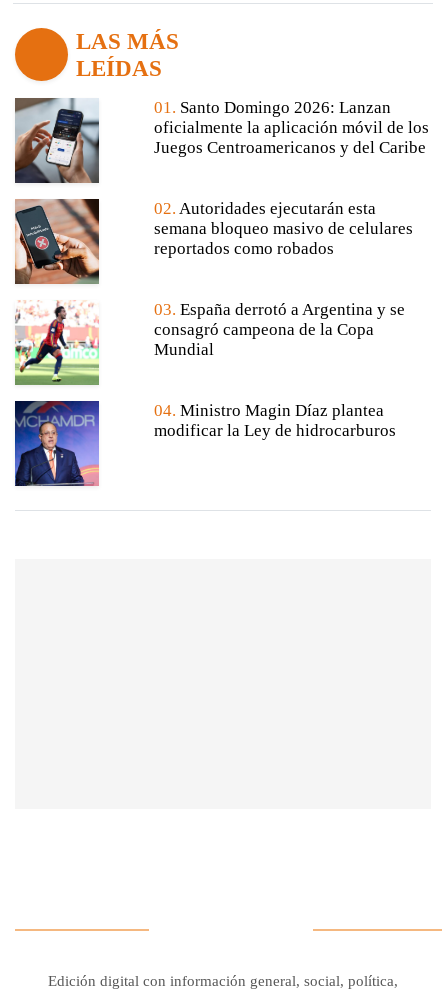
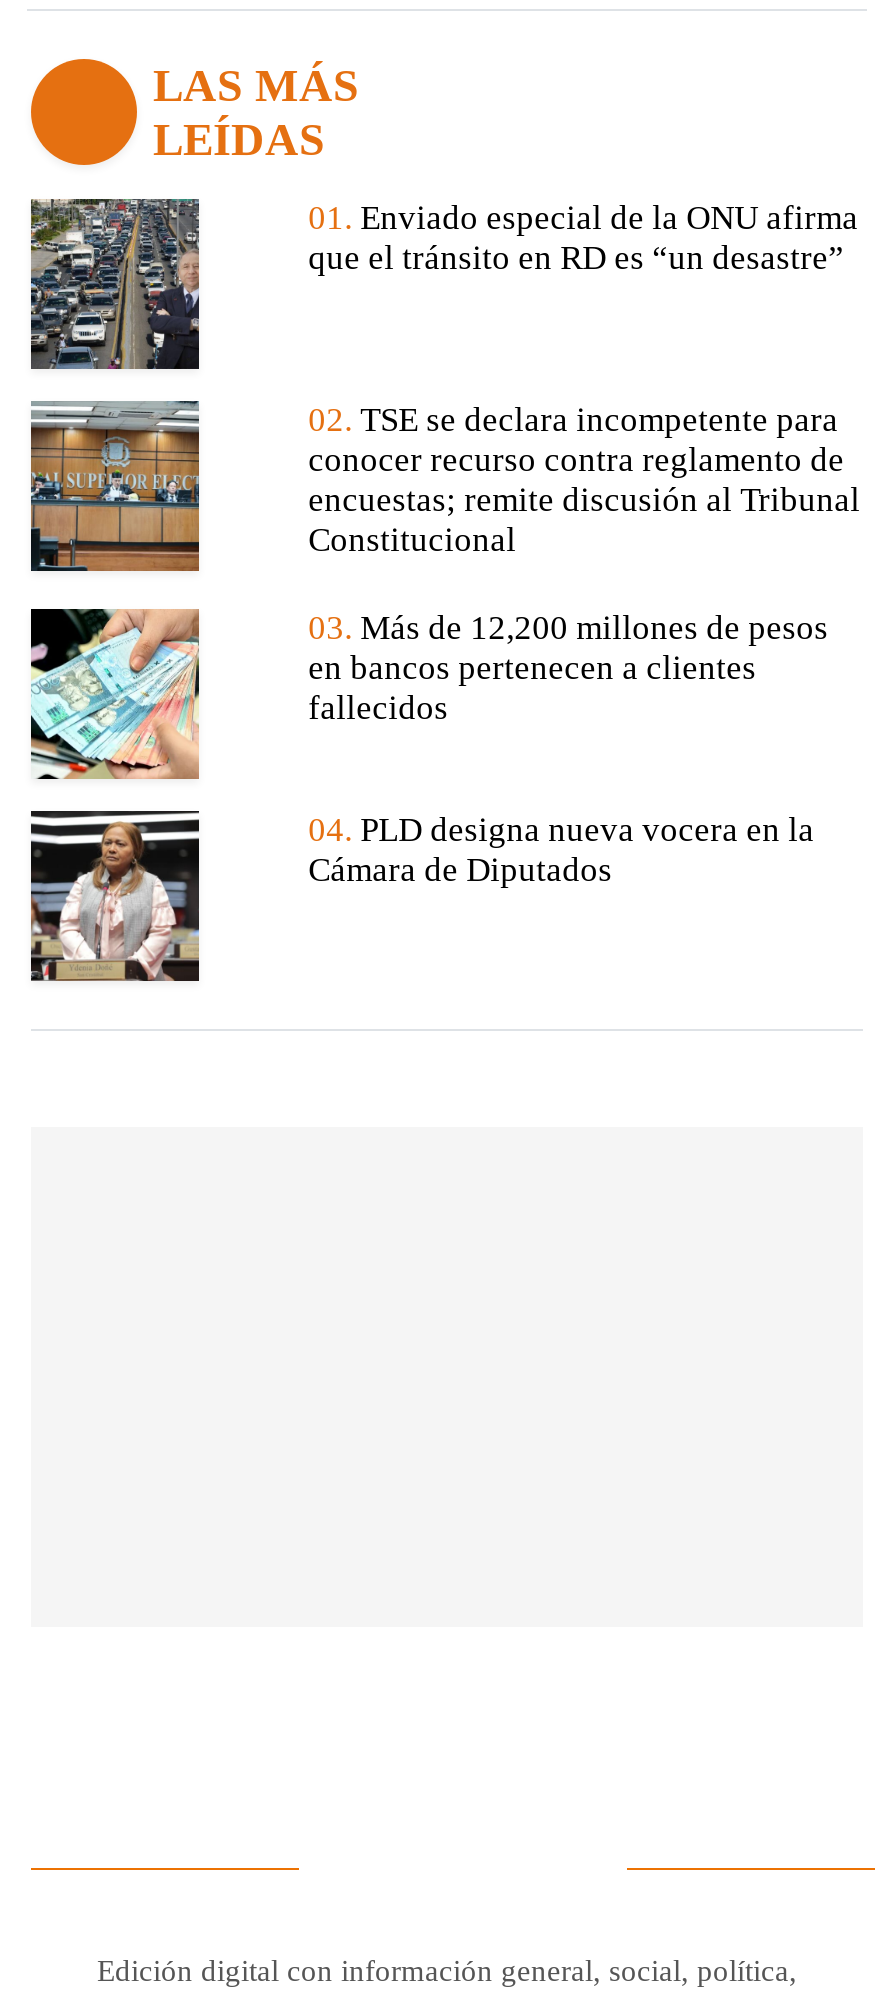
[15,98,99,184] [image] -> [29,197,201,371] [image]
[154,98,429,157] 01. Santo Domingo 2026: Lanzan | oficialmente la aplicación móvil de los | Juegos Centroamericanos y del Caribe -> [308,199,858,277] 01. Enviado especial de la ONU afirma | que el tránsito en RD es “un desastre”
[14,198,100,285] [image] -> [29,399,201,573] [image]
[154,199,413,258] 02. Autoridades ejecutarán esta | semana bloqueo masivo de celulares | reportados como robados -> [308,401,860,559] 02. TSE se declara incompetente para | conocer recurso contra reglamento de | encuestas; remite discusión al Tribunal | Constitucional
[14,301,99,386] [image] -> [29,607,201,781] [image]
[154,300,405,359] 03. España derrotó a Argentina y se | consagró campeona de la Copa | Mundial -> [308,609,828,727] 03. Más de 12,200 millones de pesos | en bancos pertenecen a clientes | fallecidos
[14,401,100,487] [image] -> [29,811,201,983] [image]
[154,401,396,440] 04. Ministro Magin Díaz plantea | modificar la Ley de hidrocarburos -> [308,811,814,889] 04. PLD designa nueva vocera en la | Cámara de Diputados

